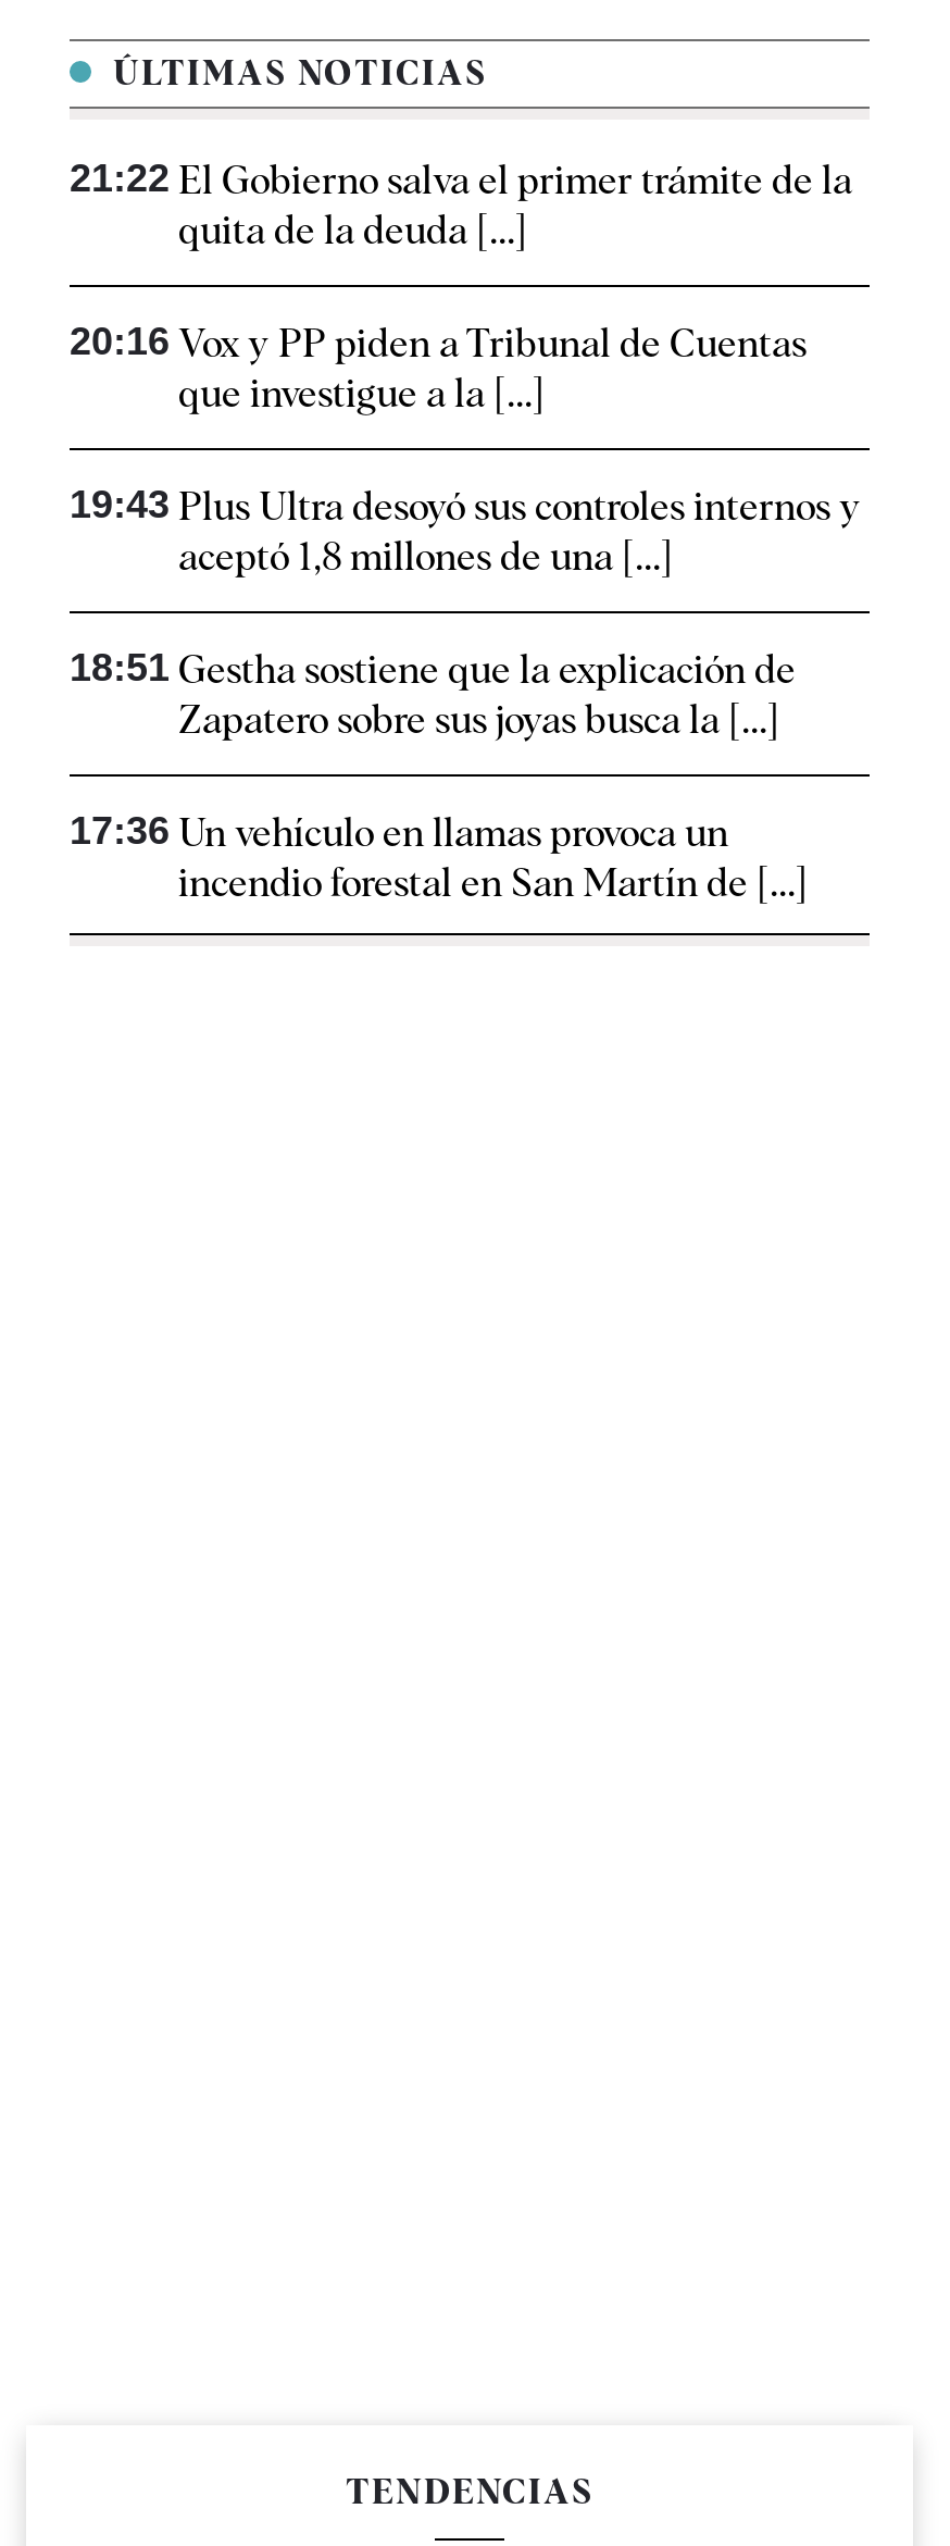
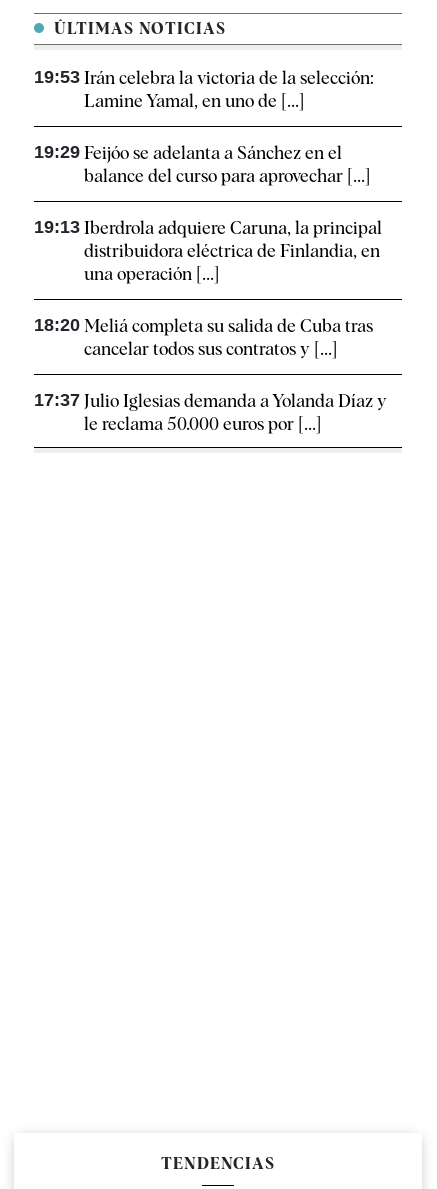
[70,157,852,252] 21:22 El Gobierno salva el primer trámite de la | quita de la deuda [...] -> [34,67,374,111] 19:53 Irán celebra la victoria de la selección: | Lamine Yamal, en uno de [...]
[70,320,807,415] 20:16 Vox y PP piden a Tribunal de Cuentas | que investigue a la [...] -> [34,142,370,186] 19:29 Feijóo se adelanta a Sánchez en el | balance del curso para aprovechar [...]
[70,483,861,579] 19:43 Plus Ultra desoyó sus controles internos y | aceptó 1,8 millones de una [...] -> [34,217,382,284] 19:13 Iberdrola adquiere Caruna, la principal | distribuidora eléctrica de Finlandia, en | una operación [...]
[70,646,796,742] 18:51 Gestha sostiene que la explicación de | Zapatero sobre sus joyas busca la [...] -> [34,315,373,359] 18:20 Meliá completa su salida de Cuba tras | cancelar todos sus contratos y [...]
[70,809,807,905] 17:36 Un vehículo en llamas provoca un | incendio forestal en San Martín de [...] -> [34,390,387,434] 17:37 Julio Iglesias demanda a Yolanda Díaz y | le reclama 50.000 euros por [...]

